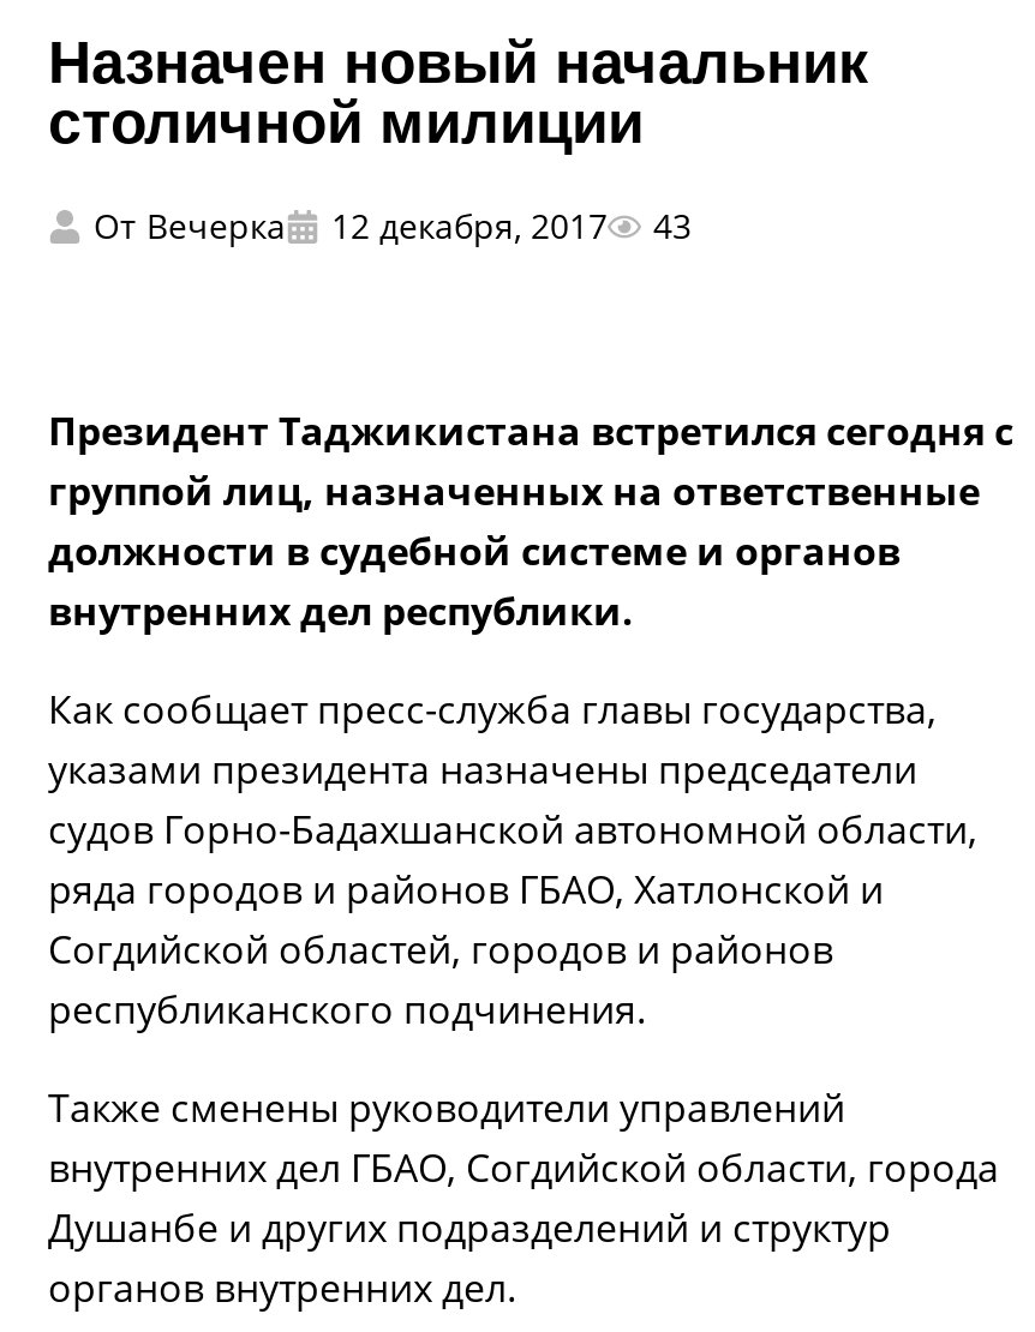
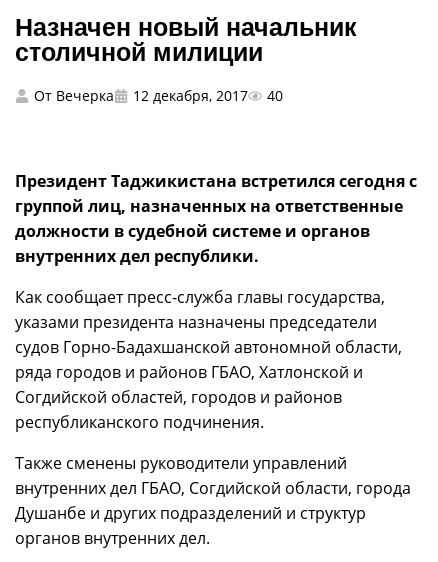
[94,203,692,249] От Вечерка 12 декабря, 2017 43 -> [34,86,283,105] От Вечерка 12 декабря, 2017 40

